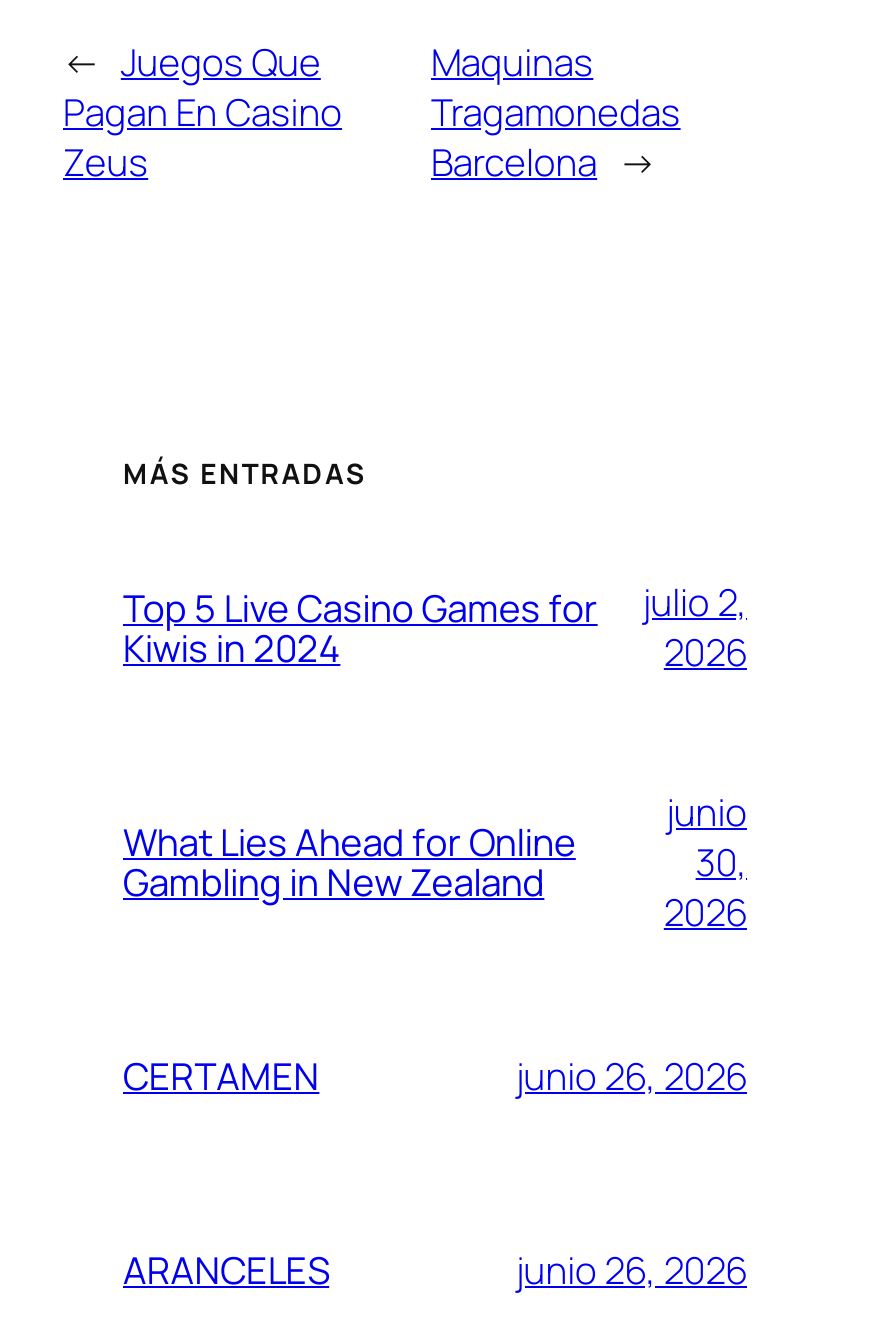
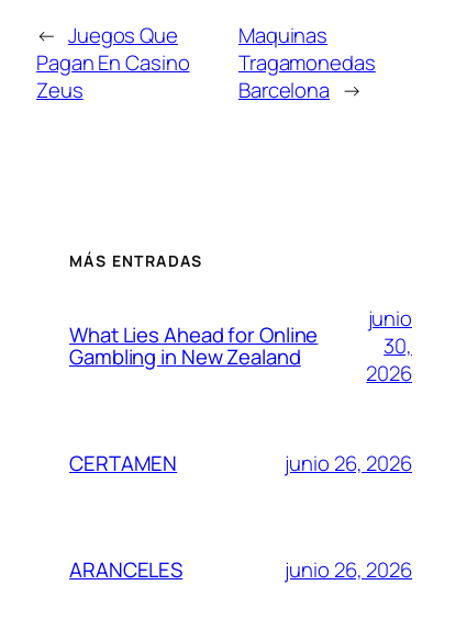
[123,583,598,675] Top 5 Live Casino Games for | Kiwis in 2024 -> none
[643,577,747,679] julio 2, | 2026 -> none

